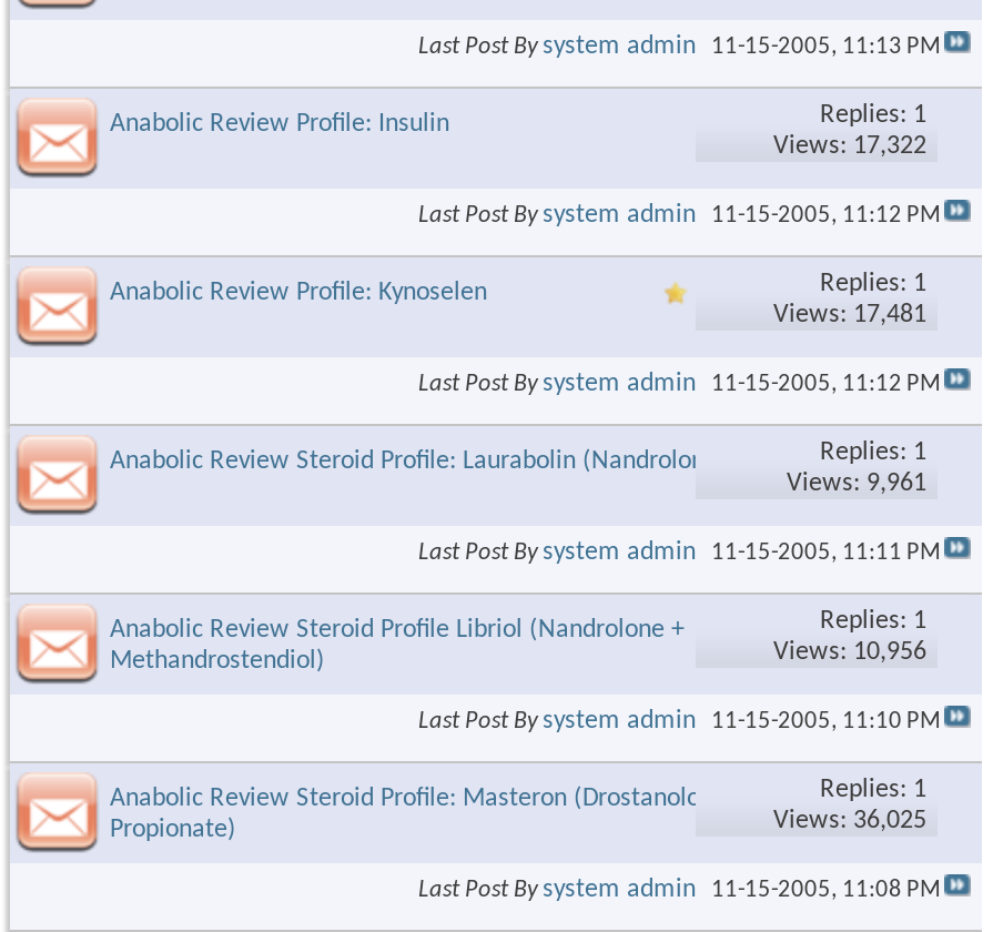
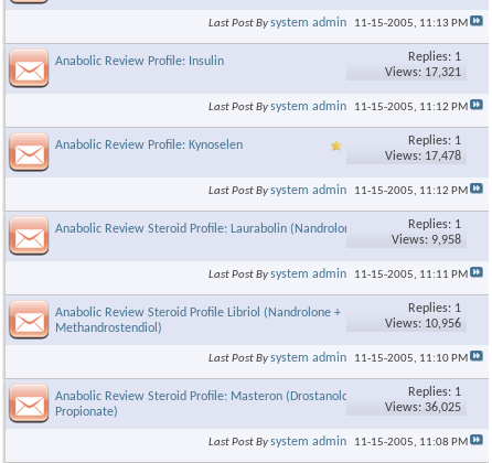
[773,133,926,160] Views: 17,322 -> [385,66,461,79] Views: 17,321
[773,302,926,328] Views: 17,481 -> [385,150,461,163] Views: 17,478
[787,470,926,497] Views: 9,961 -> [392,234,461,247] Views: 9,958

